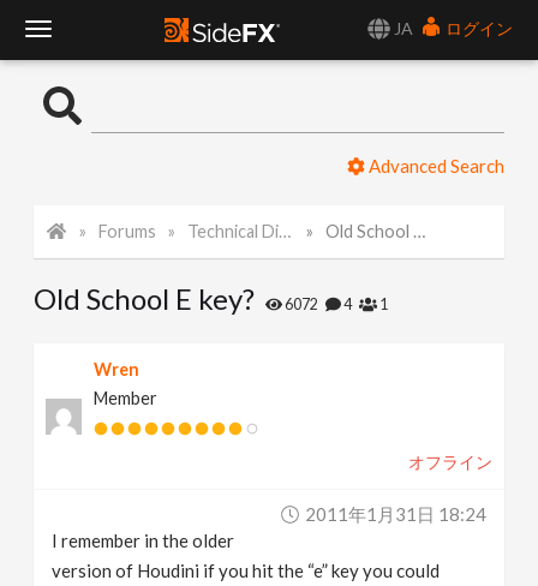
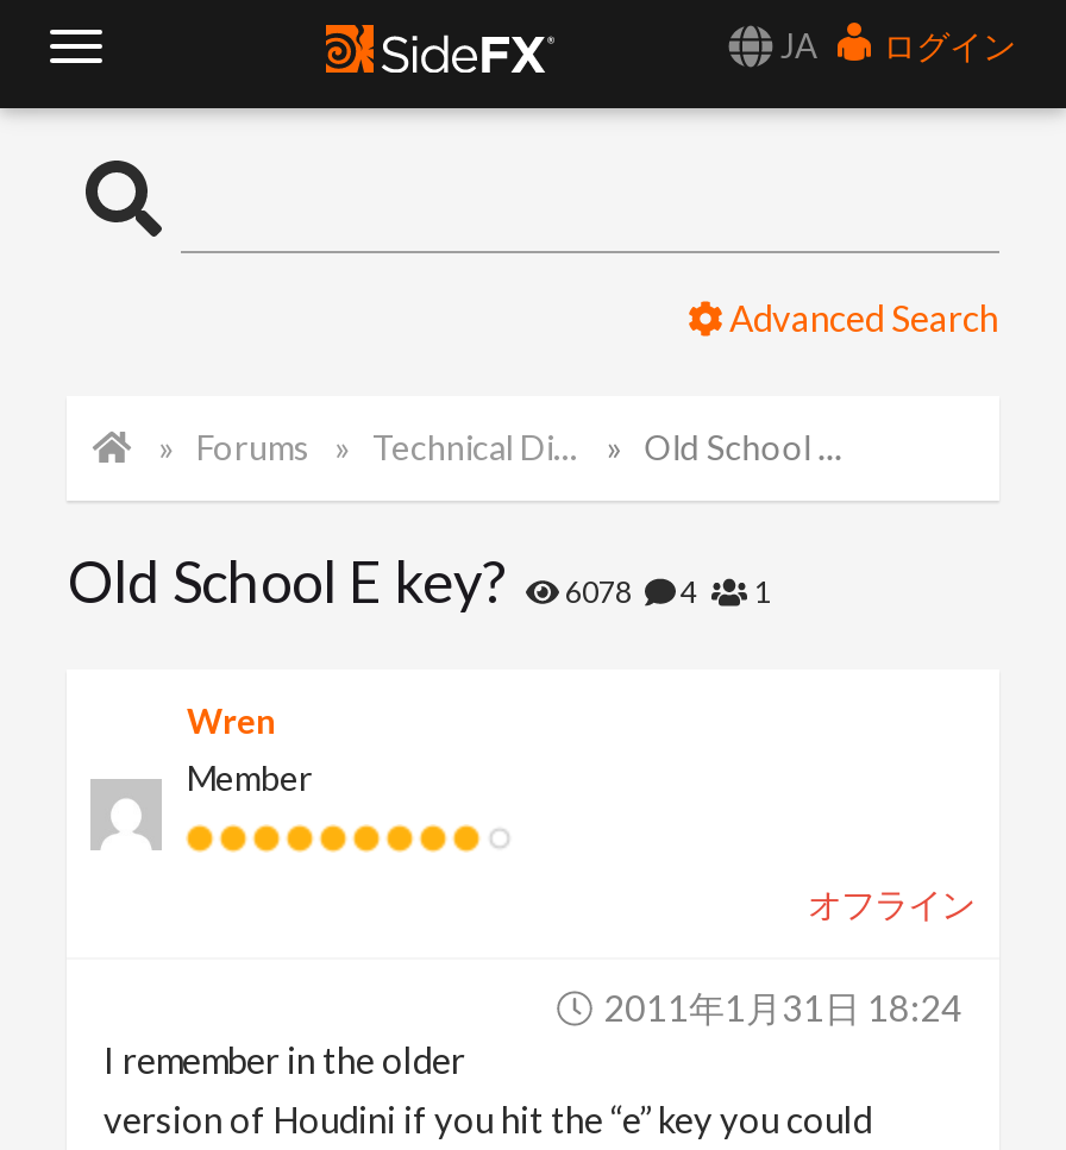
[283,295,326,313] 6072 -> [560,574,646,610] 6078

